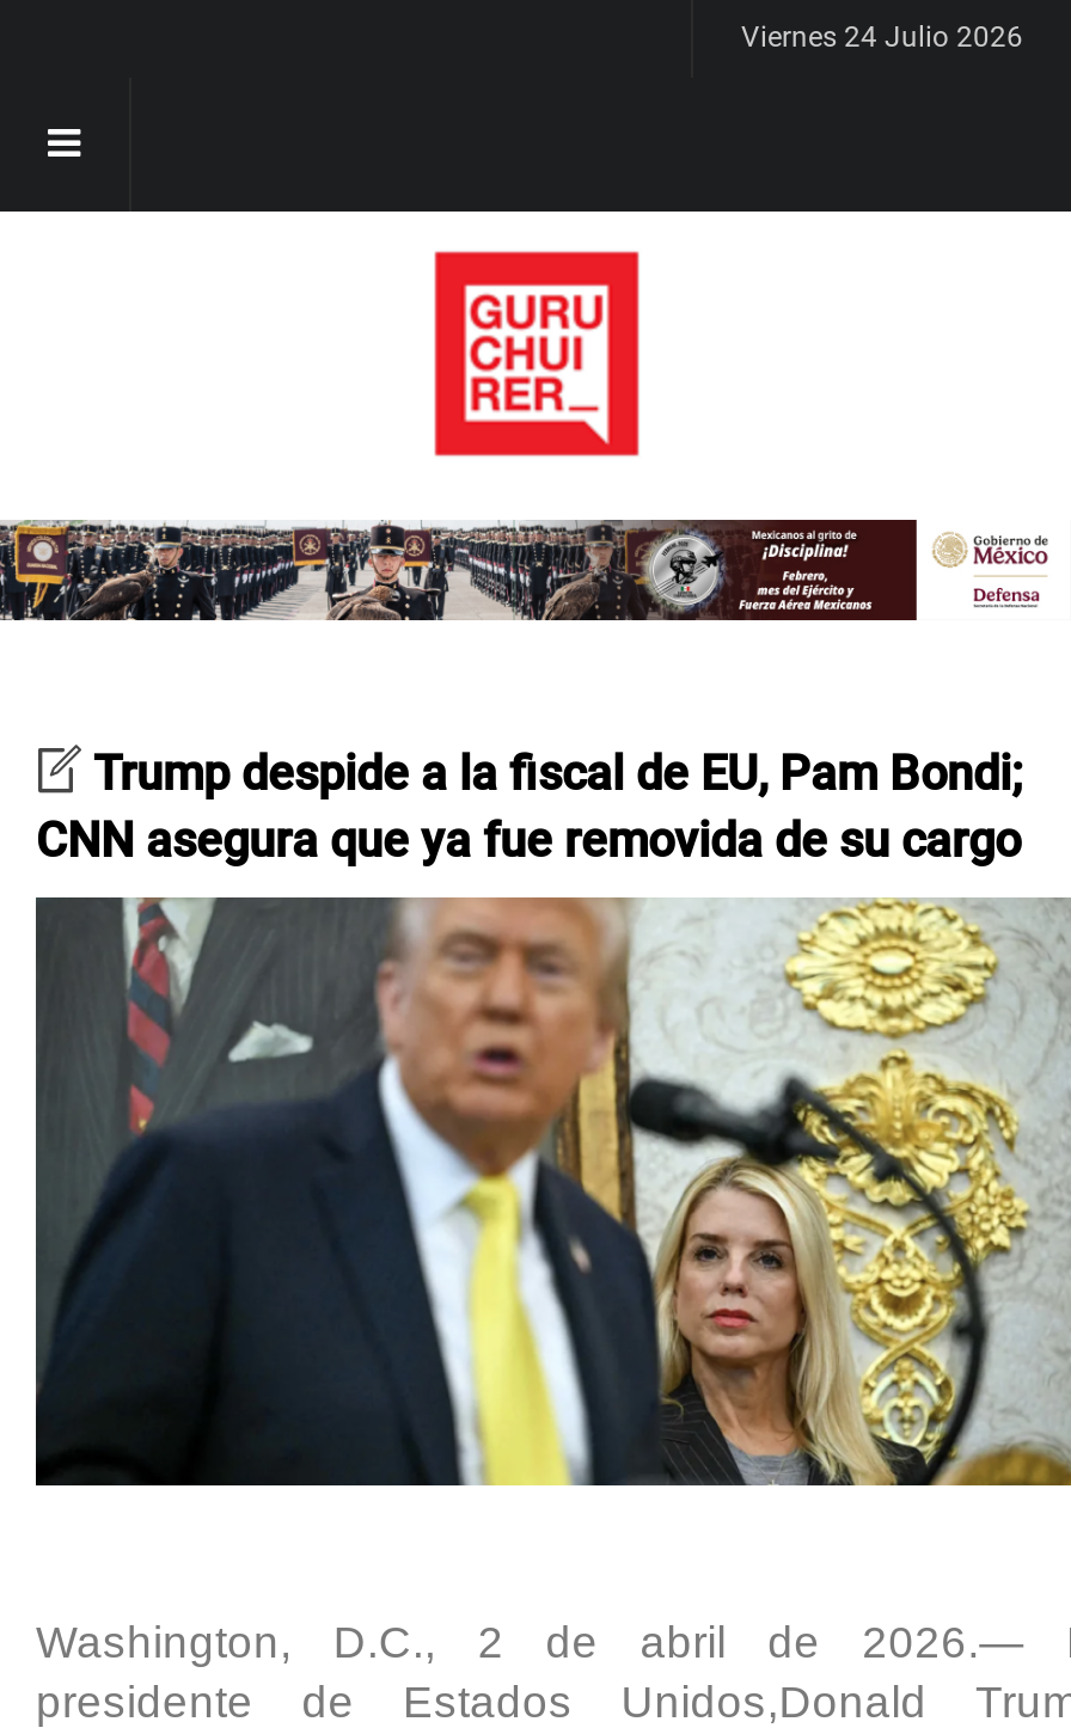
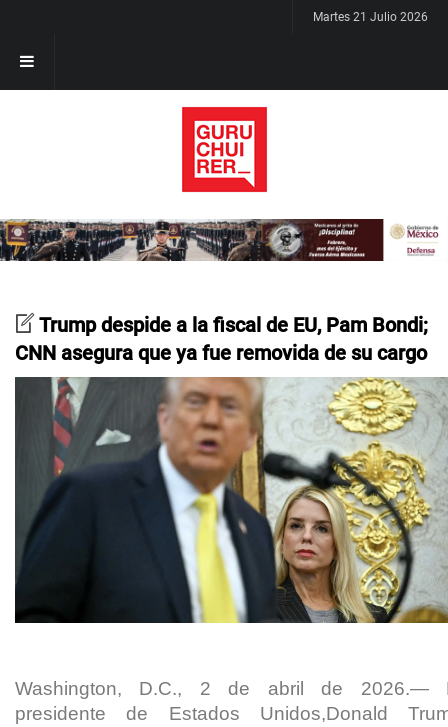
[741,20,1023,54] Viernes 24 Julio 2026 -> [313,10,428,24] Martes 21 Julio 2026

